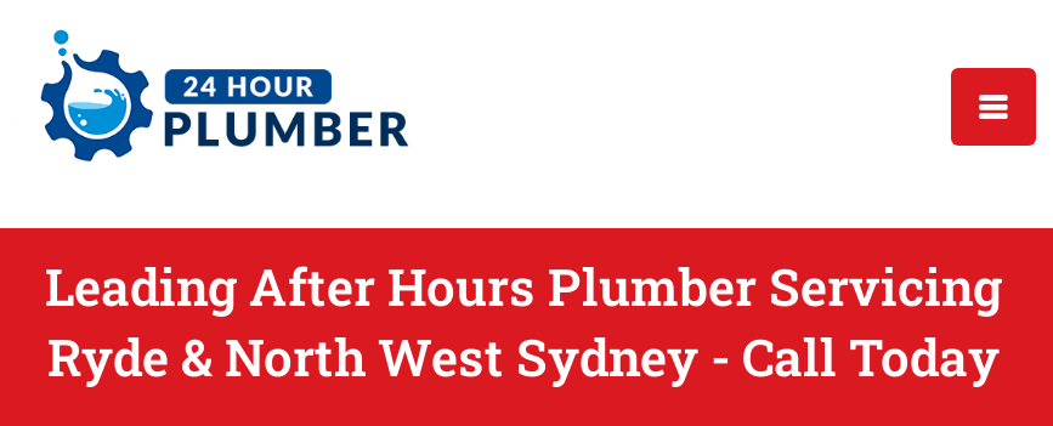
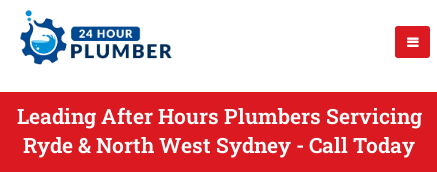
[45,252,1002,320] Leading After Hours Plumber Servicing -> [16,102,421,130] Leading After Hours Plumbers Servicing

